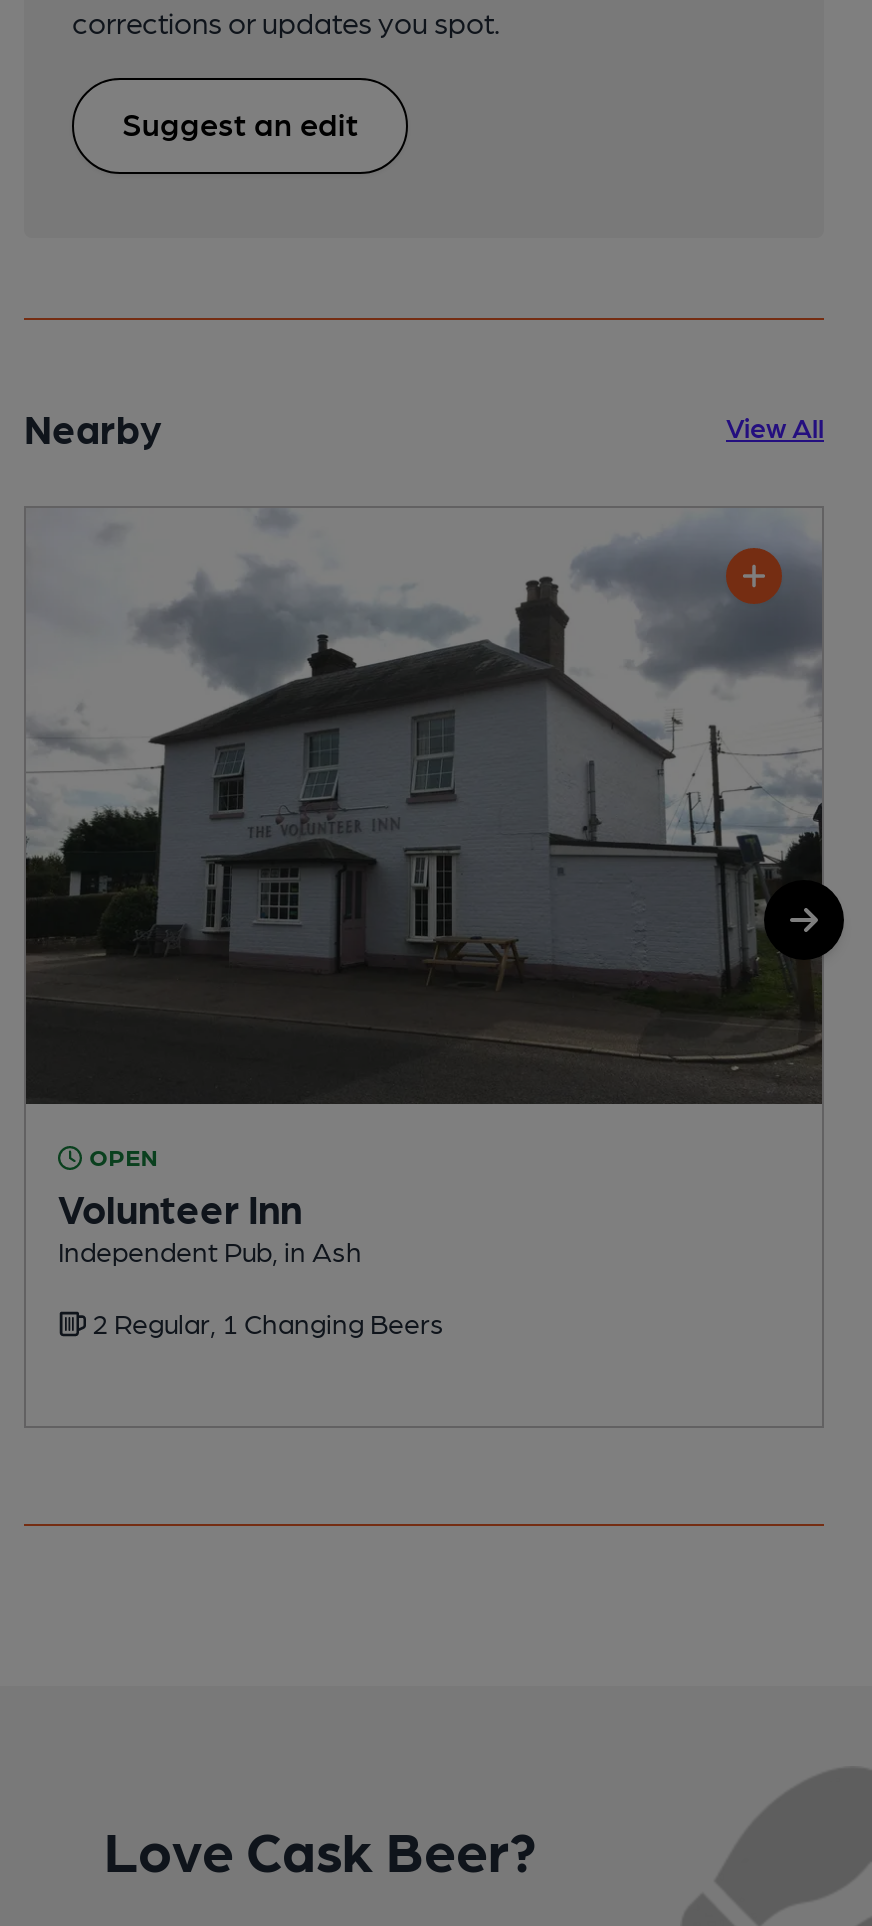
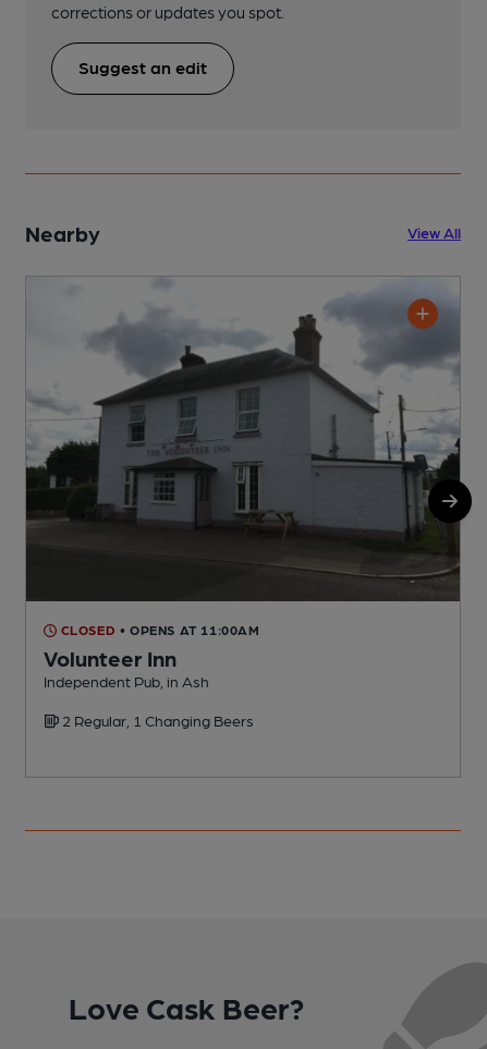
[82,1142,158,1170] OPEN -> [57,622,260,637] CLOSED • OPENS AT 11:00AM

